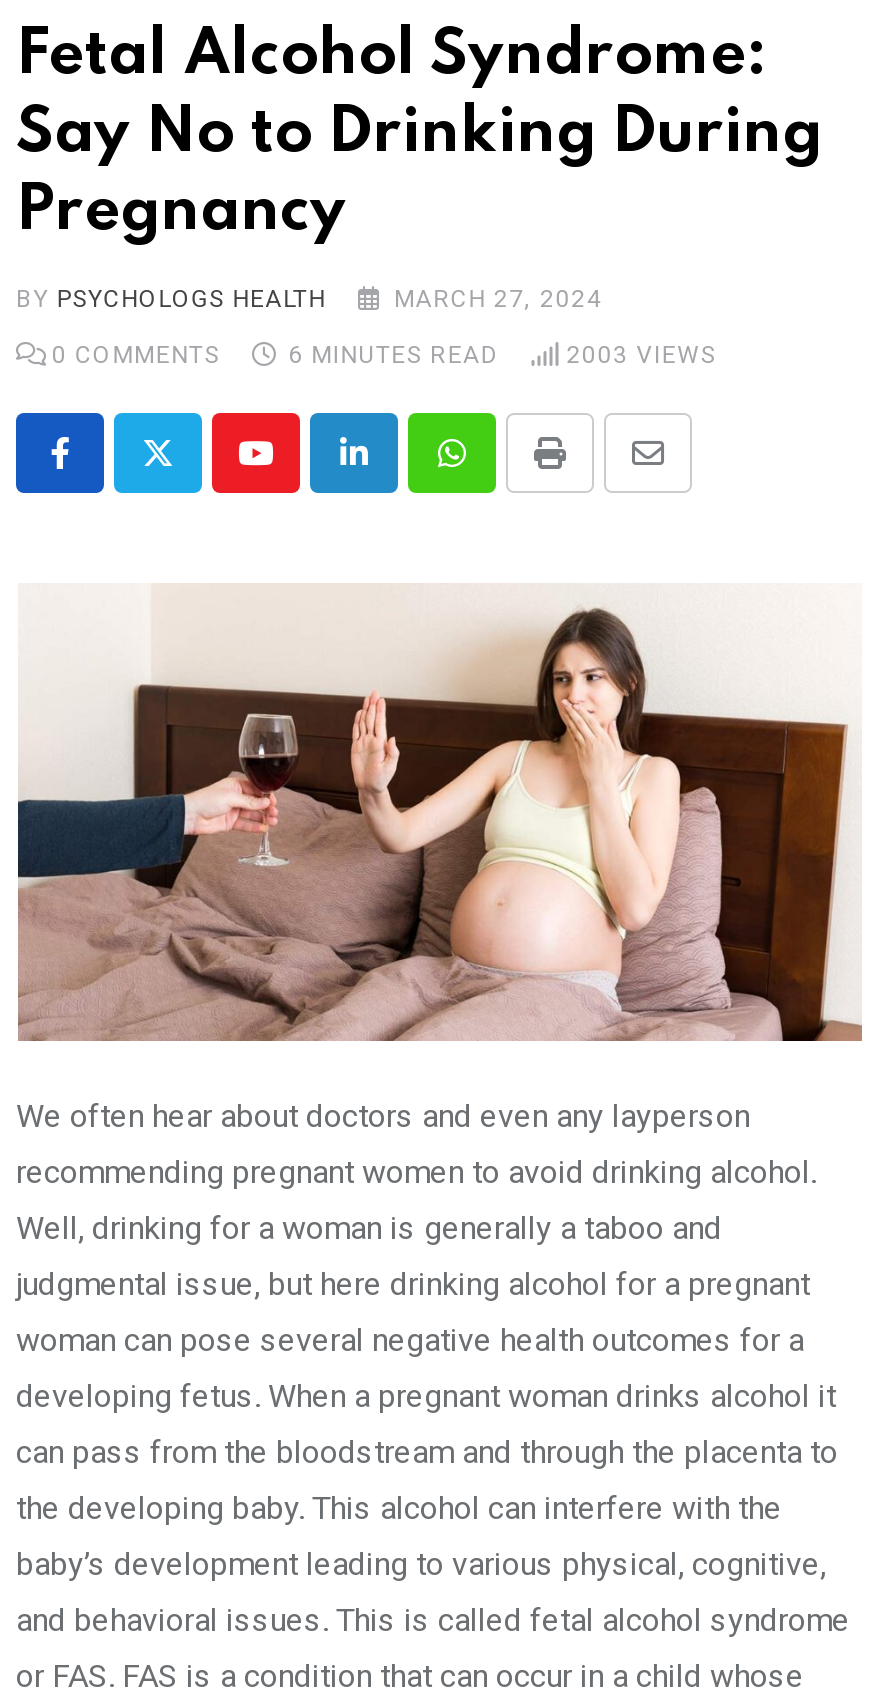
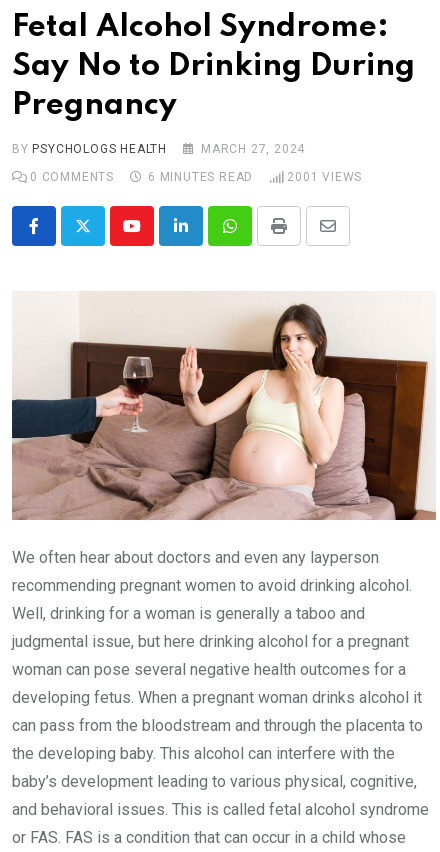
[566,341,716,369] 2003 VIEWS -> [287,170,362,184] 2001 VIEWS

